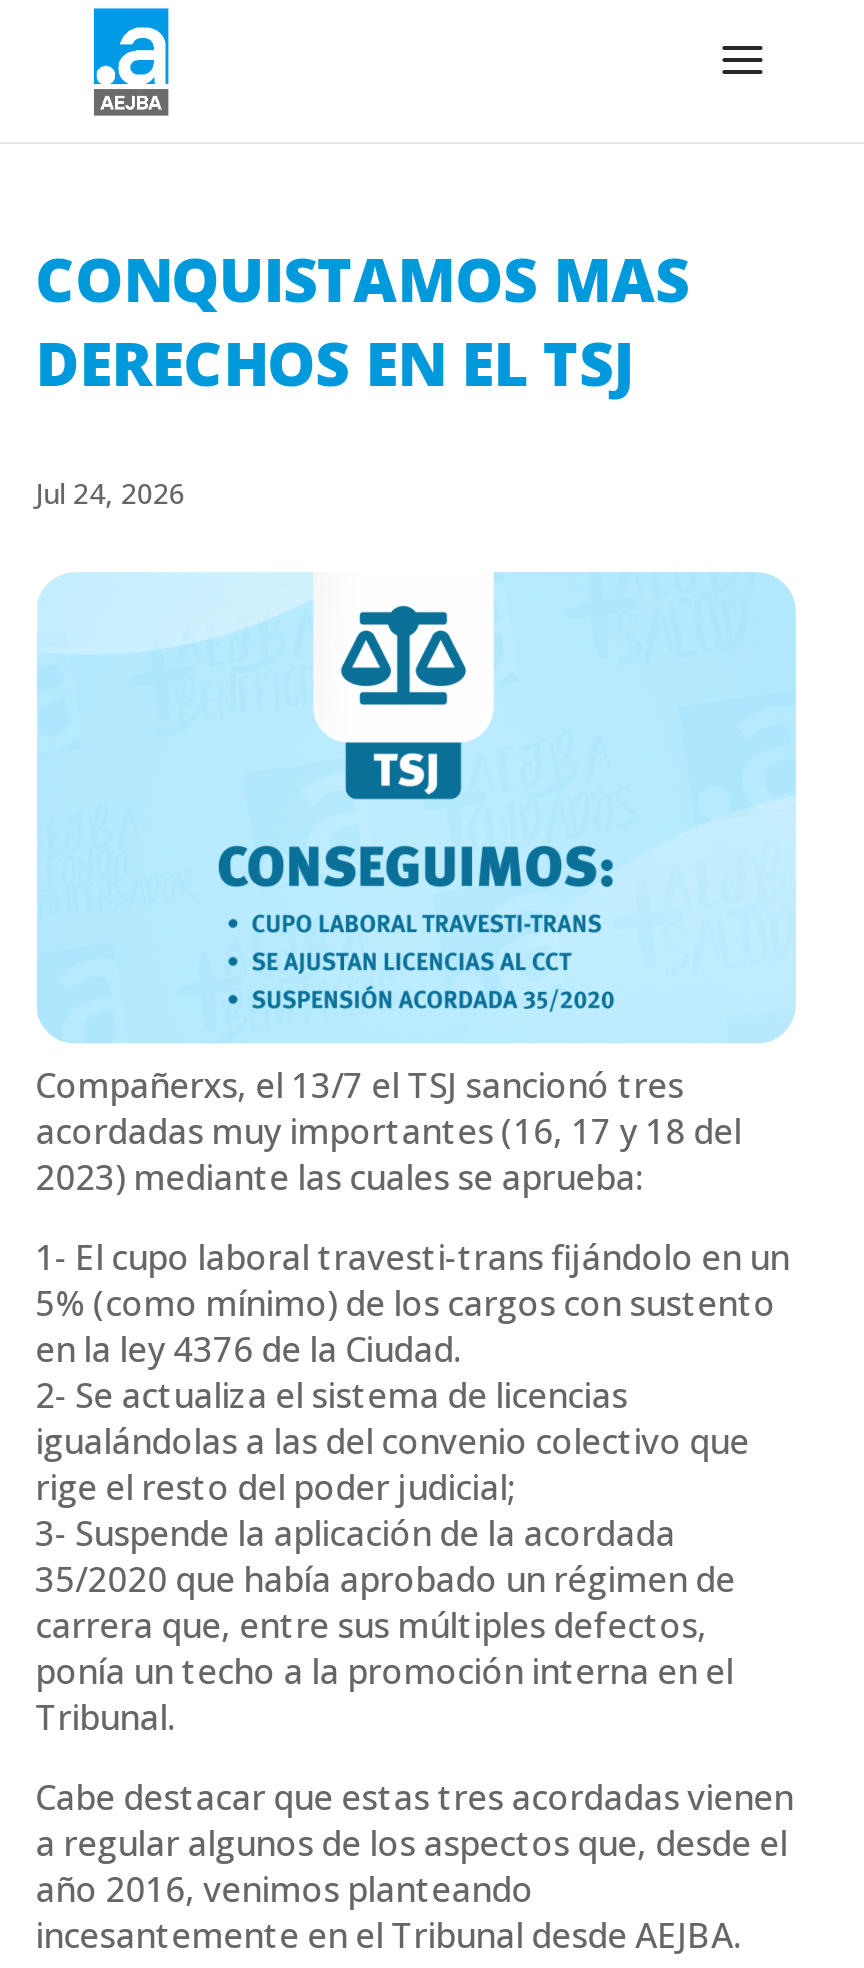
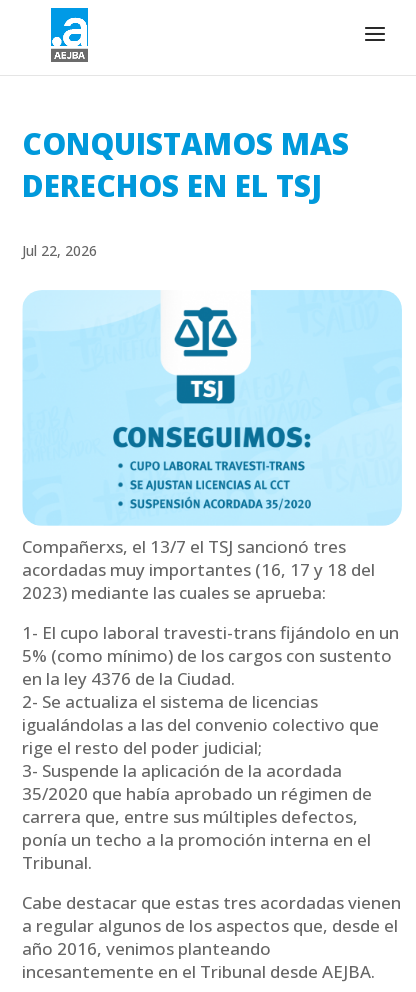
[35,474,185,512] Jul 24, 2026 -> [22,241,97,260] Jul 22, 2026

